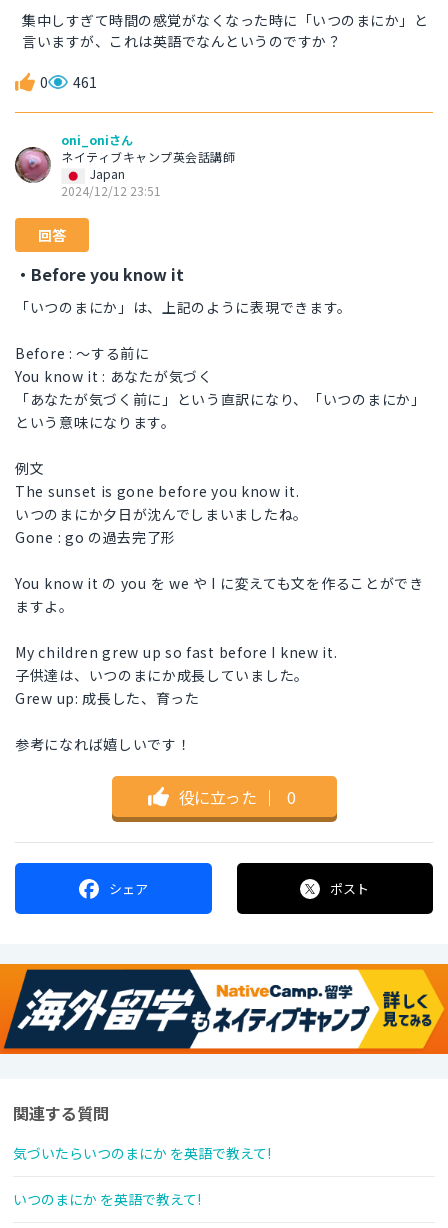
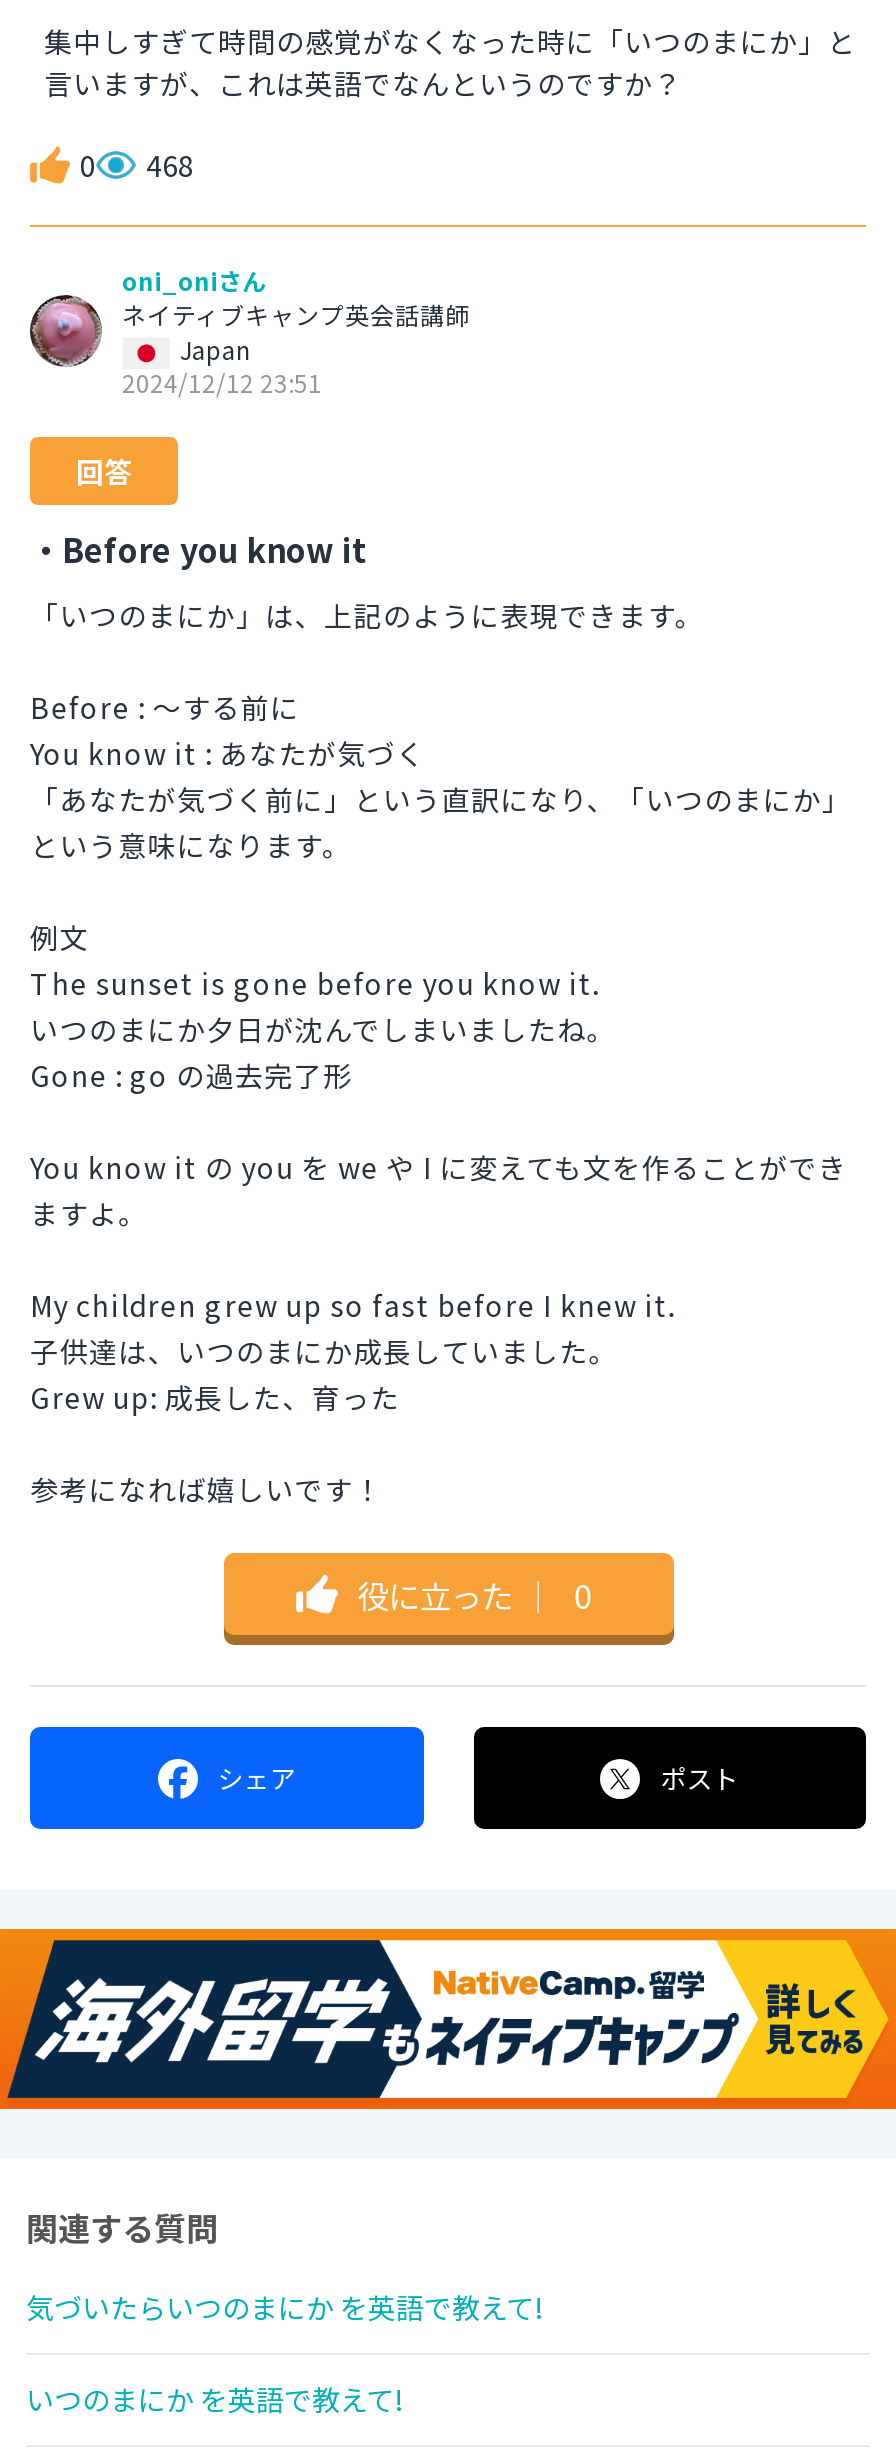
[40,72,97,92] 0 461 -> [80,146,194,186] 0 468

